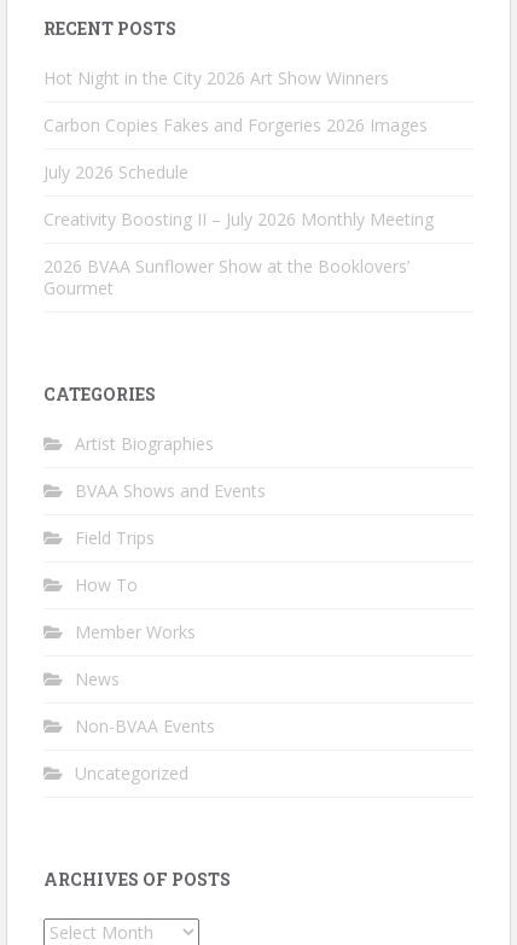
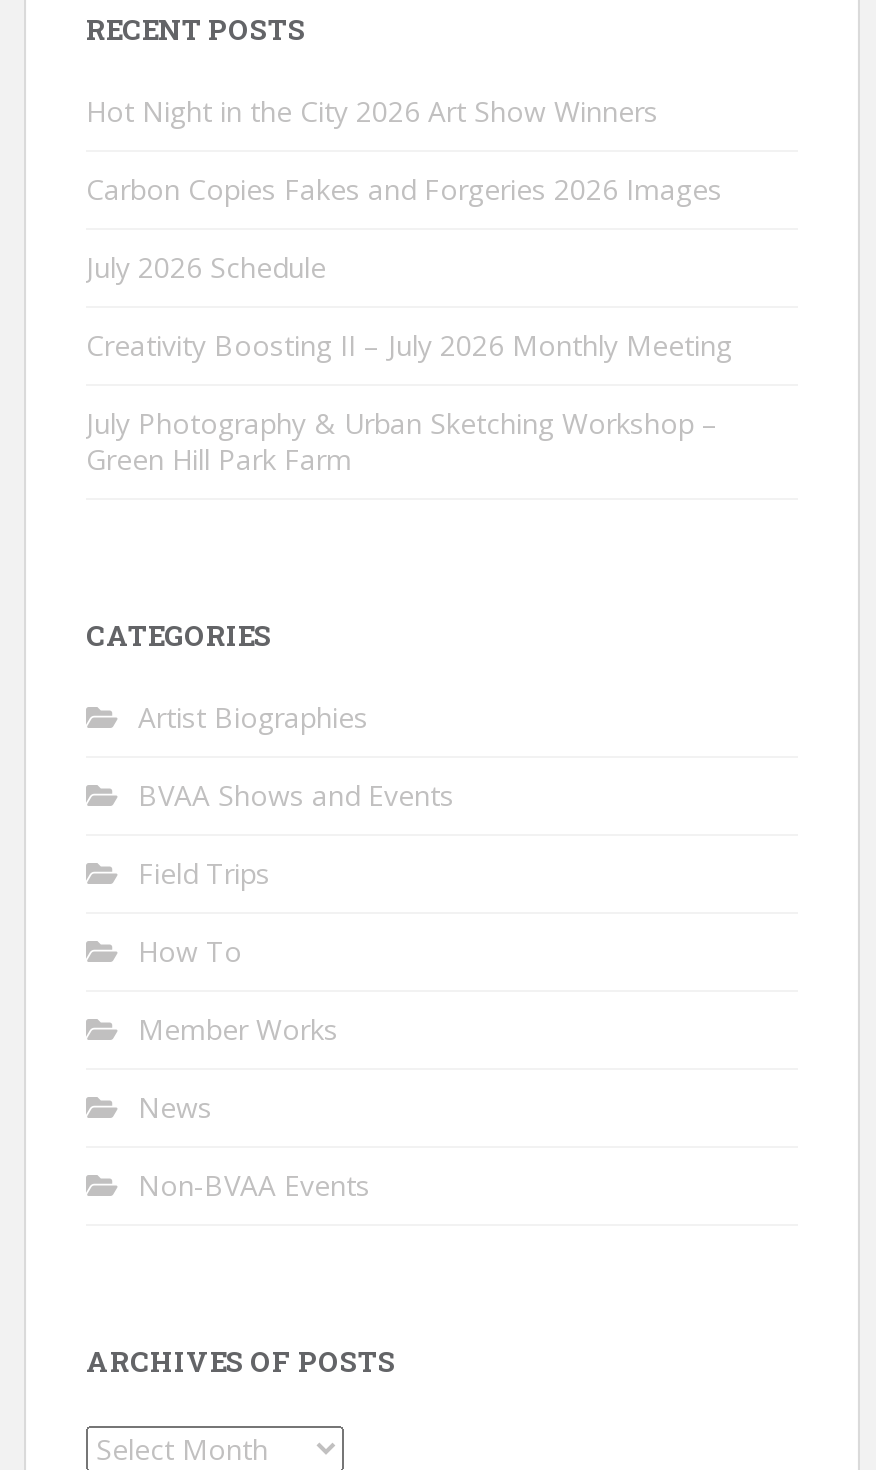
[43,255,409,299] 2026 BVAA Sunflower Show at the Booklovers’ | Gourmet -> [86,404,718,478] July Photography & Urban Sketching Workshop – | Green Hill Park Farm
[75,762,188,784] Uncategorized -> none

